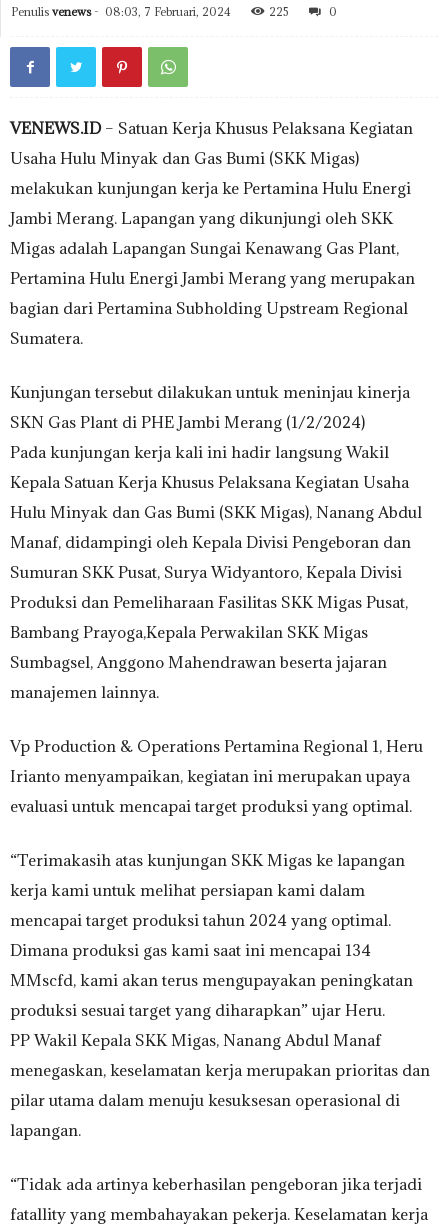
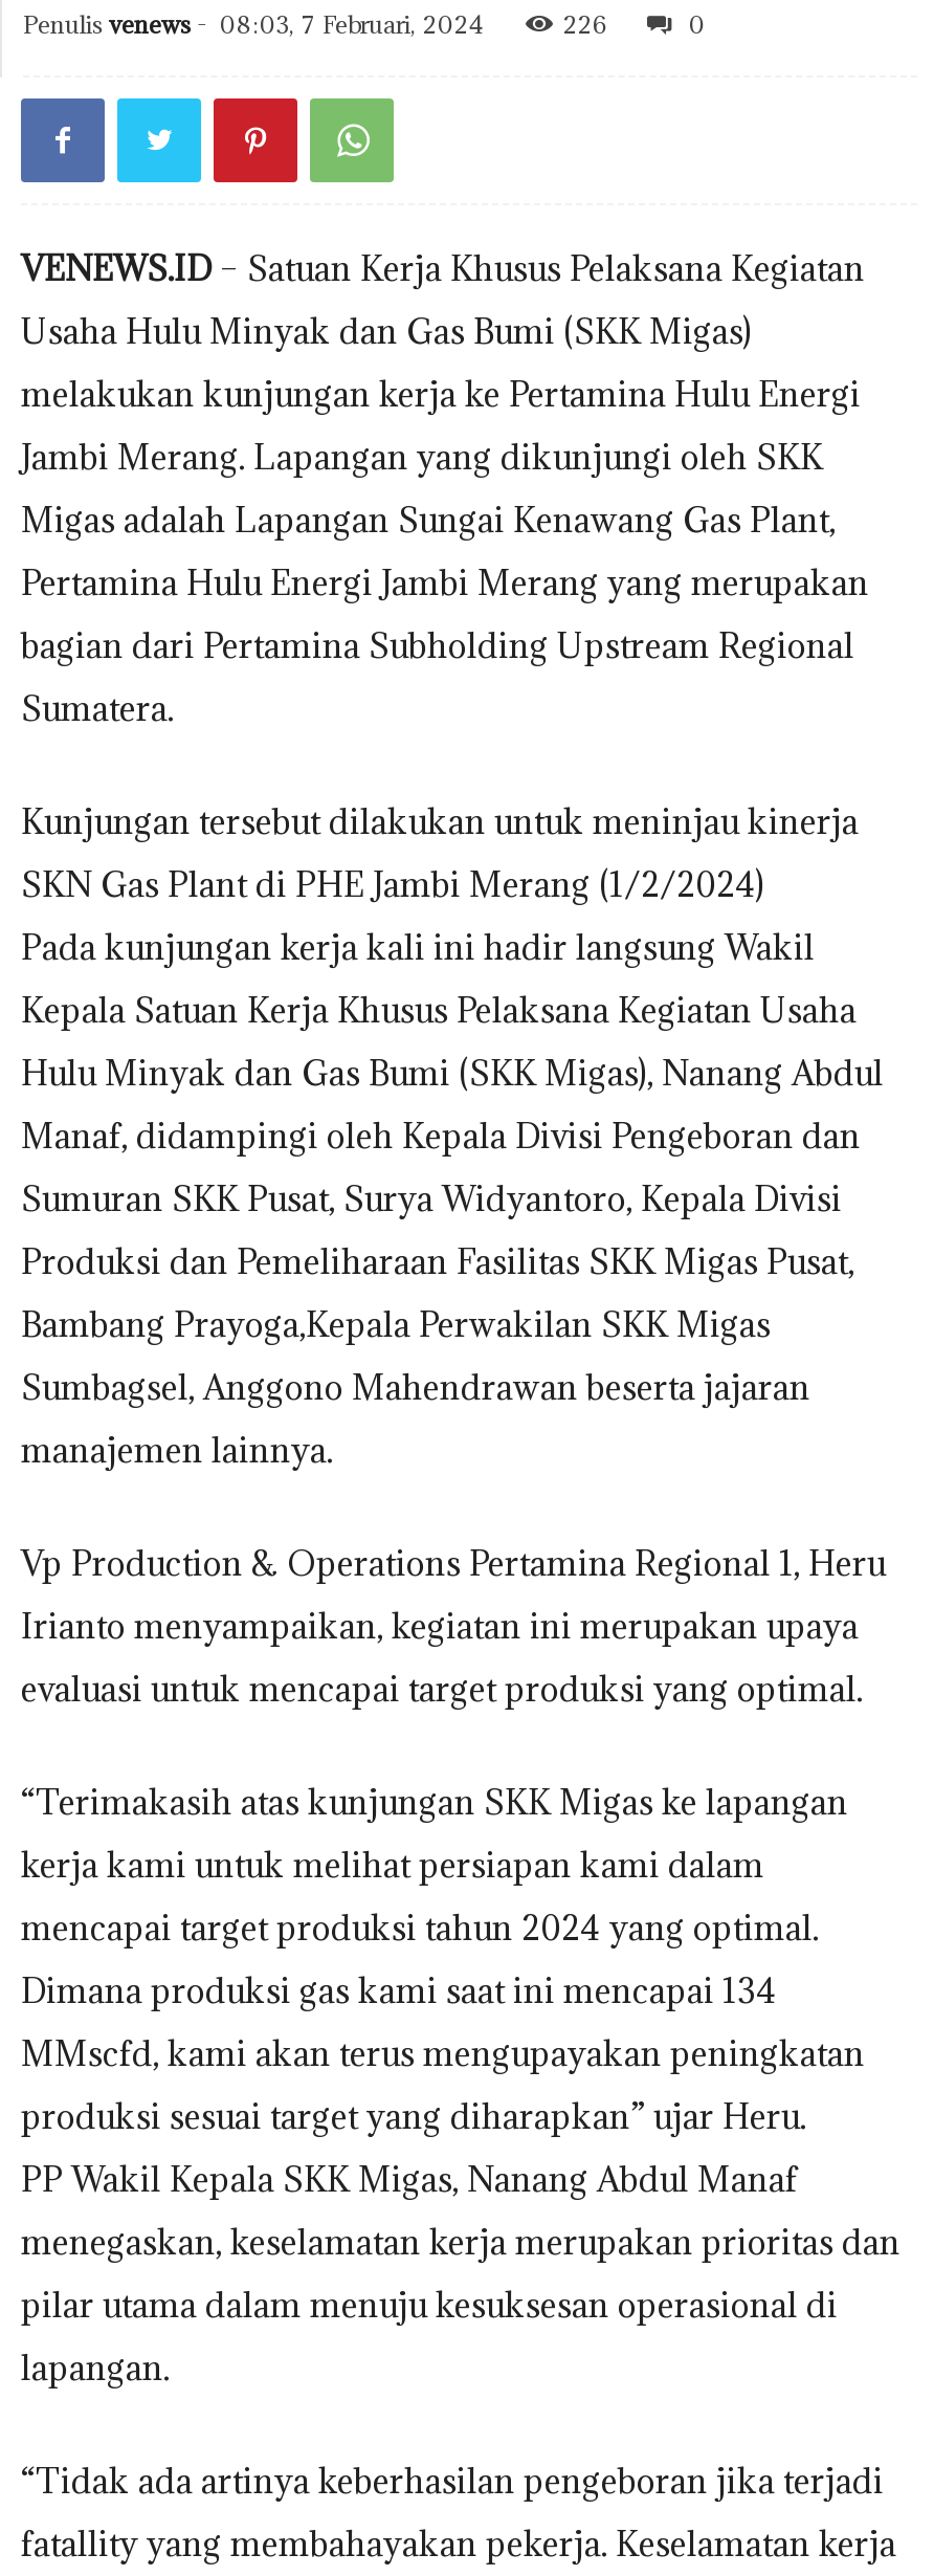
[269,4,289,19] 225 -> [563,9,605,41] 226

